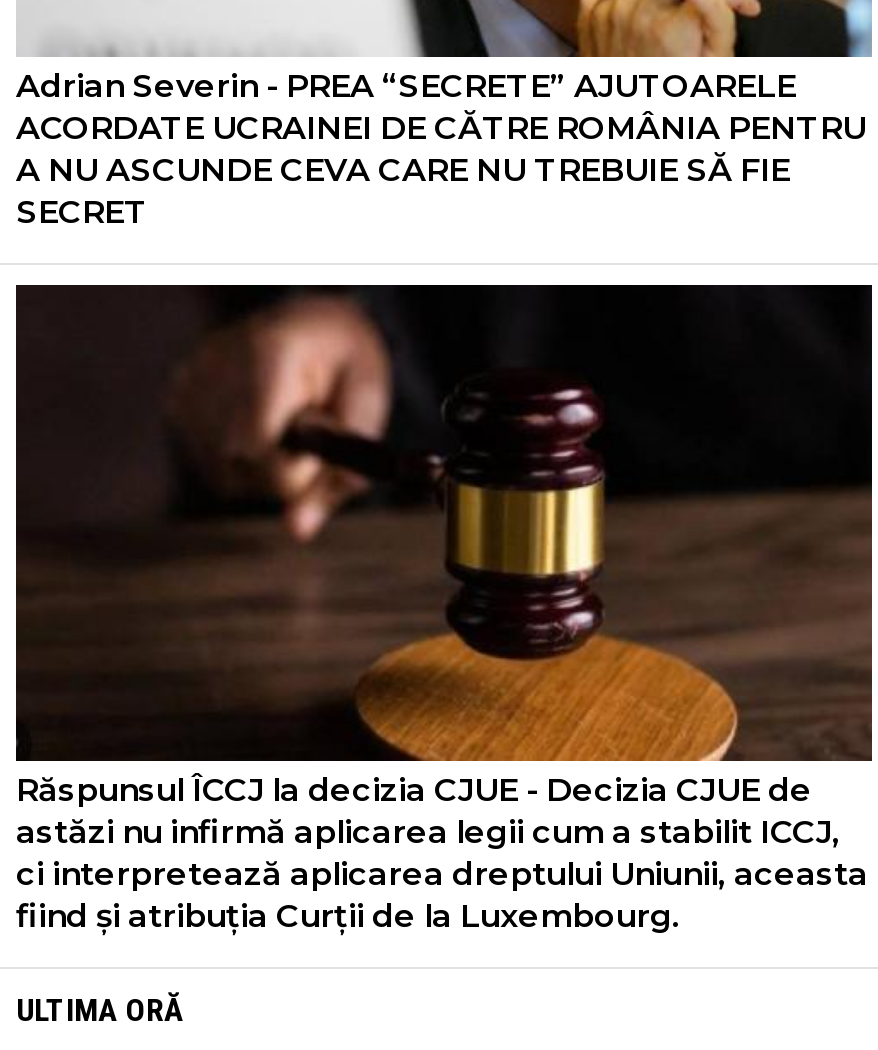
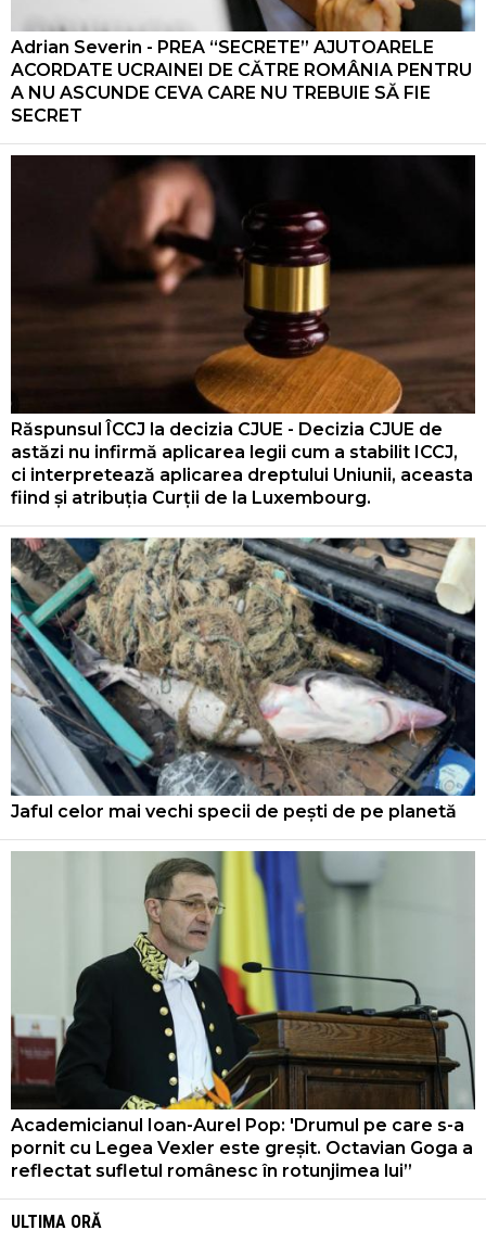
none -> [10,536,476,821] [image] | Jaful celor mai vechi specii de pești de pe planetă
none -> [10,850,476,1181] [image] | Academicianul Ioan-Aurel Pop: 'Drumul pe care s-a | pornit cu Legea Vexler este greșit. Octavian Goga a | reflectat sufletul românesc în rotunjimea lui”

